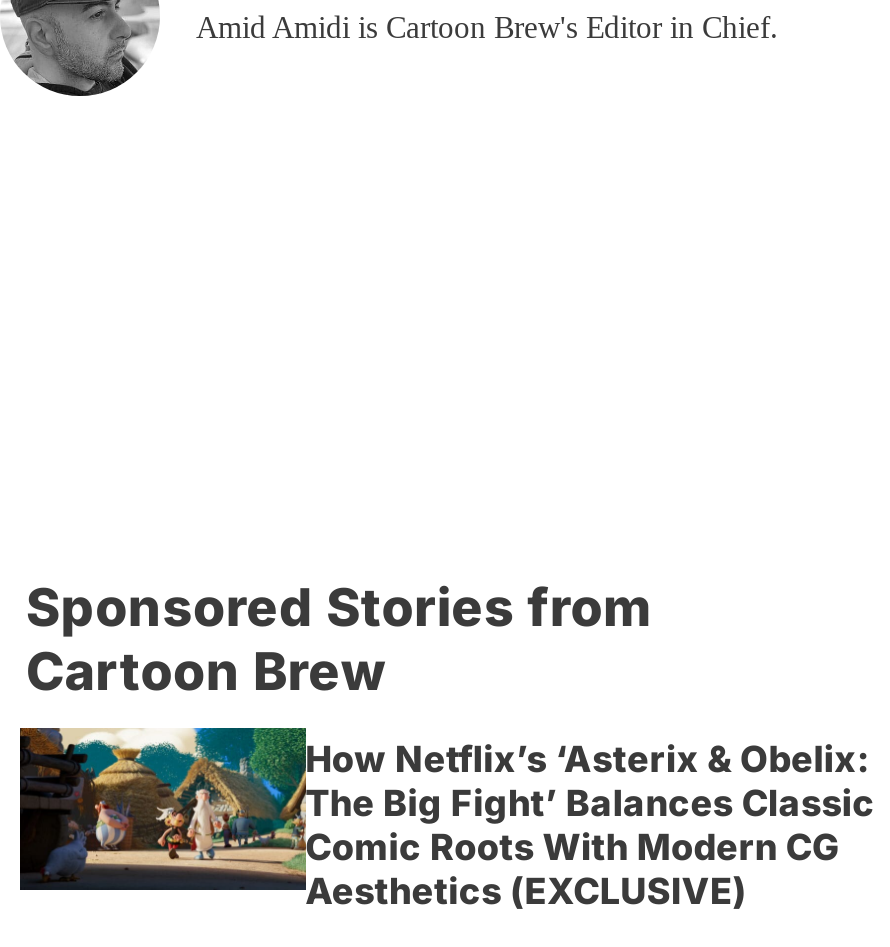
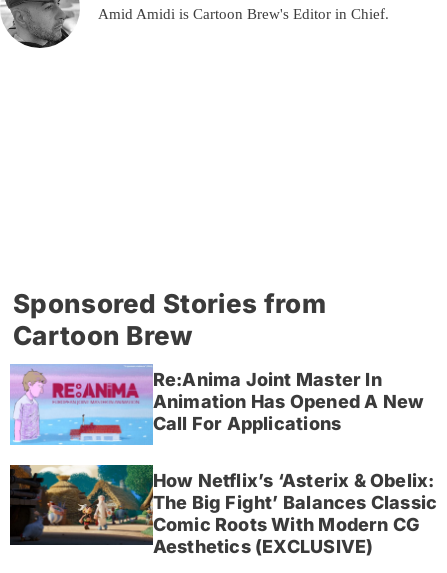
none -> [10,364,424,446] [image] | Re:Anima Joint Master In | Animation Has Opened A New | Call For Applications

